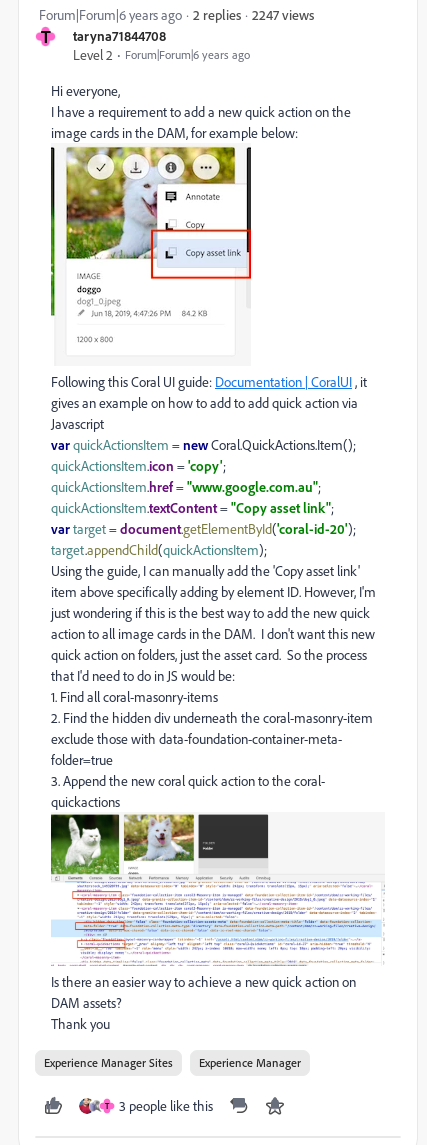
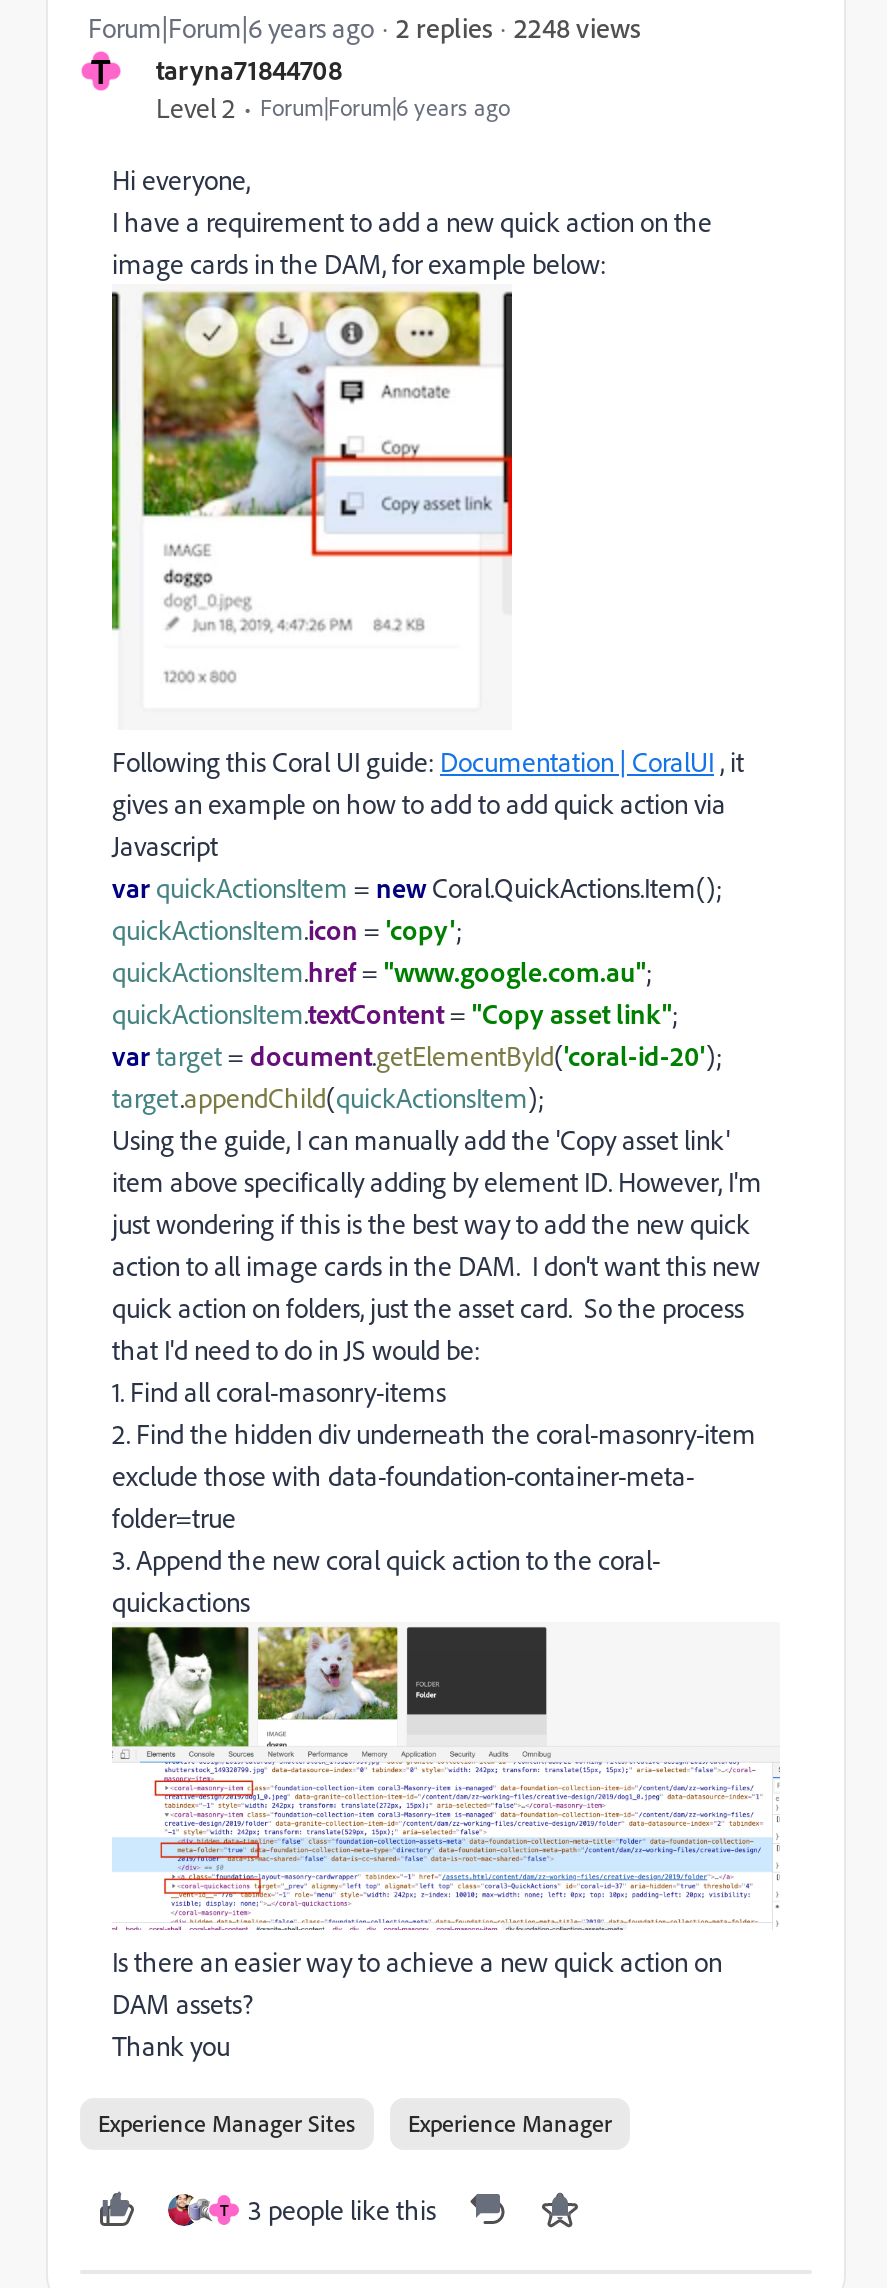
[252,5,314,22] 2247 views -> [514,9,640,43] 2248 views

